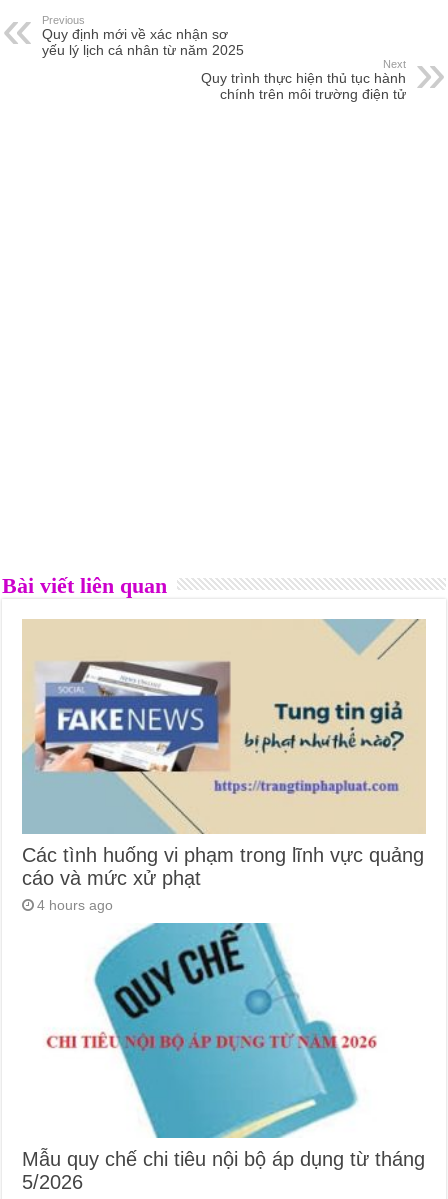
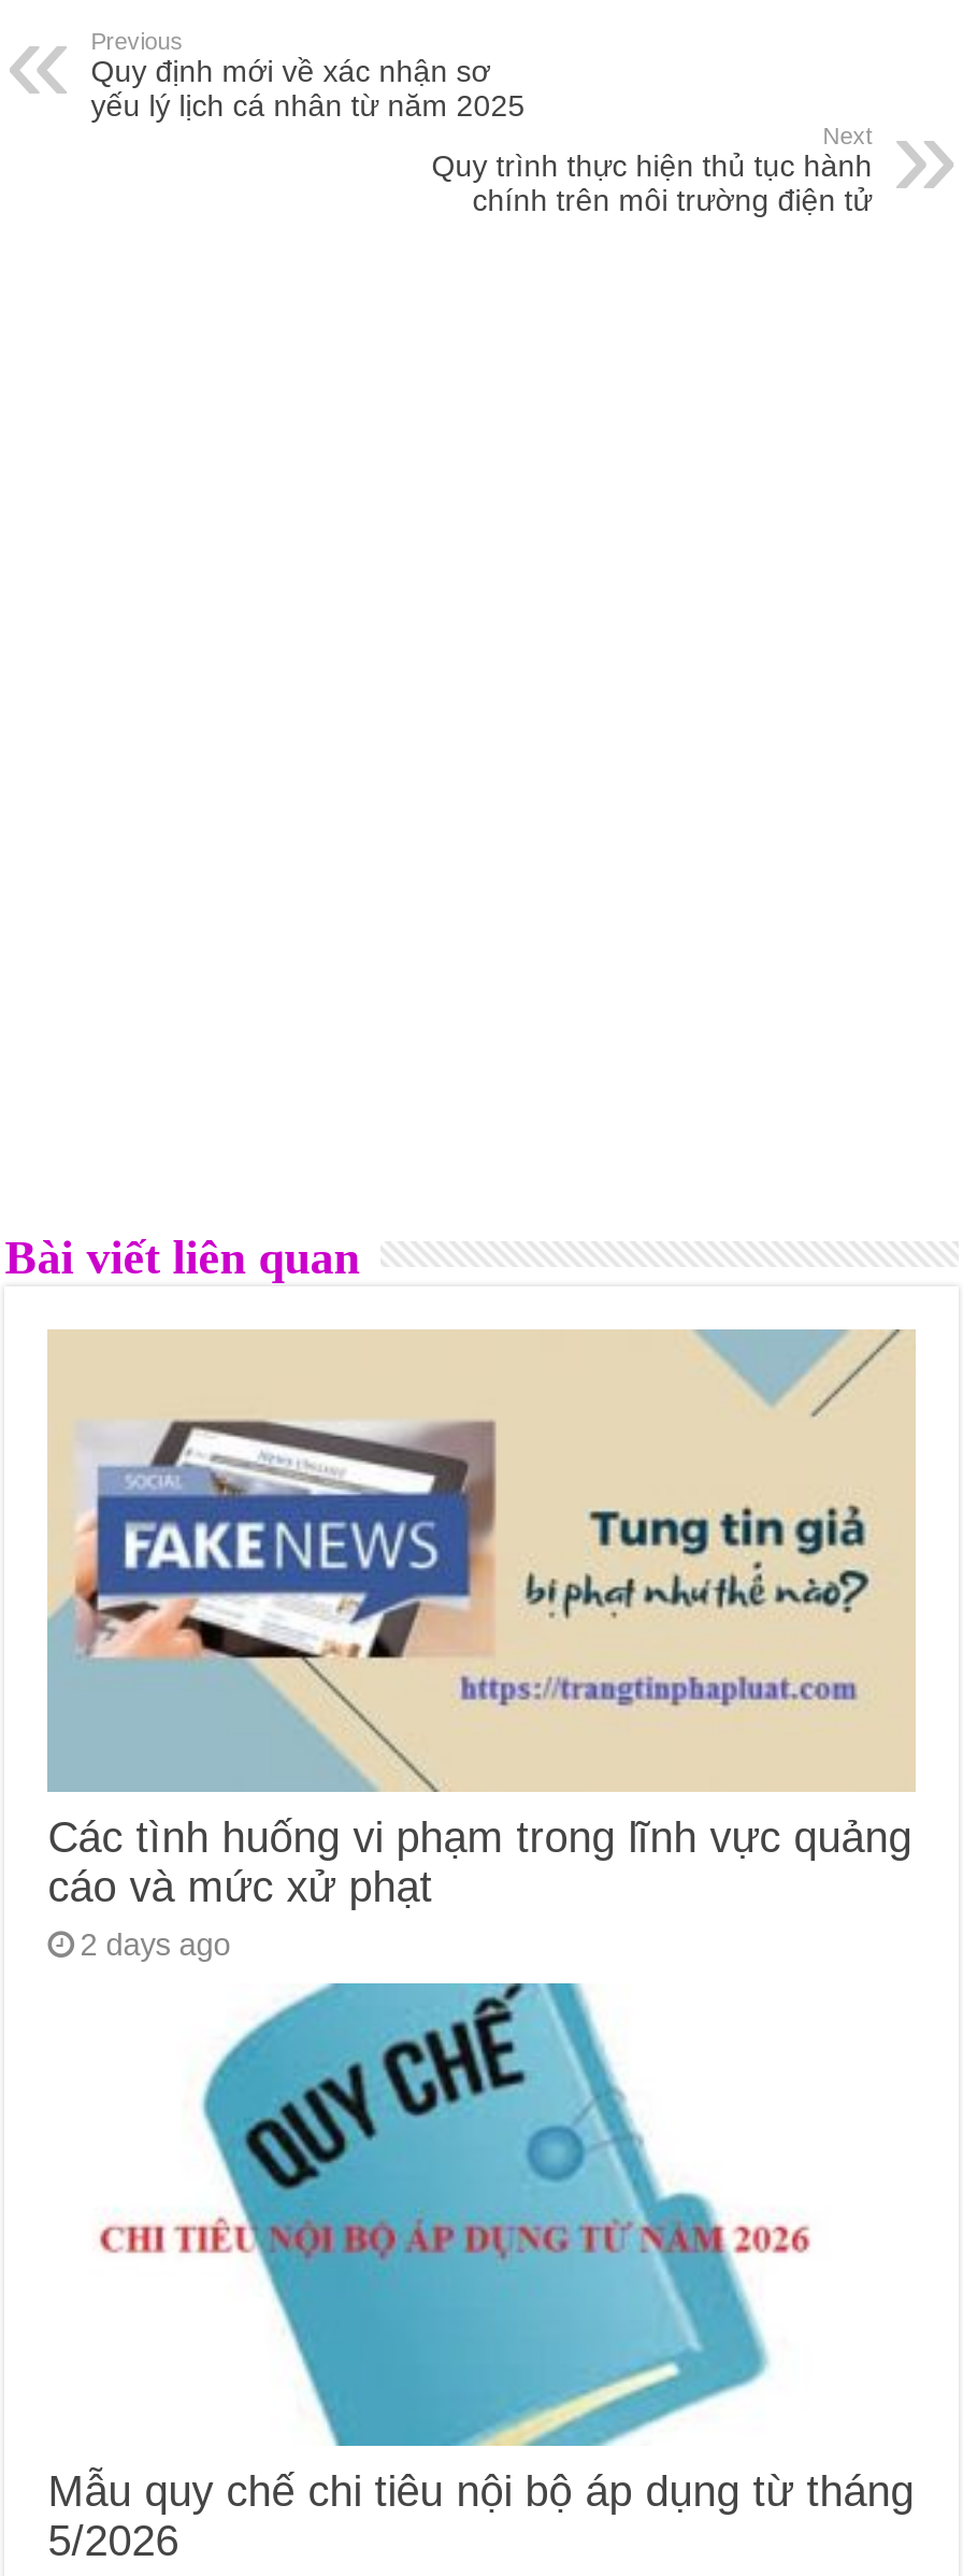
[37,897,113,913] 4 hours ago -> [80,1927,230,1961] 2 days ago

